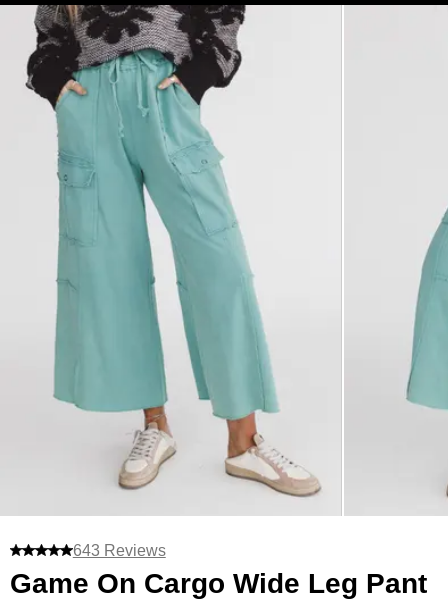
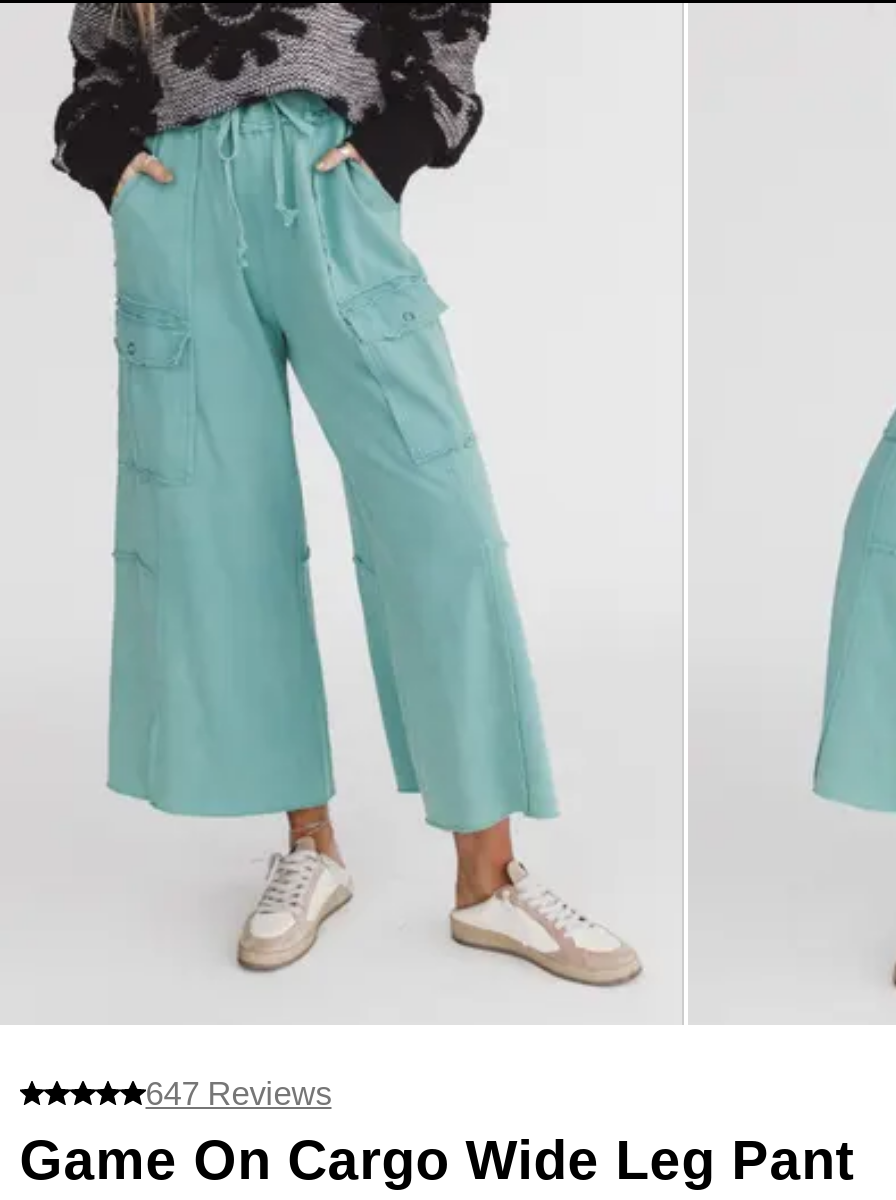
[73,541,166,559] 643 Reviews -> [146,1075,332,1111] 647 Reviews

